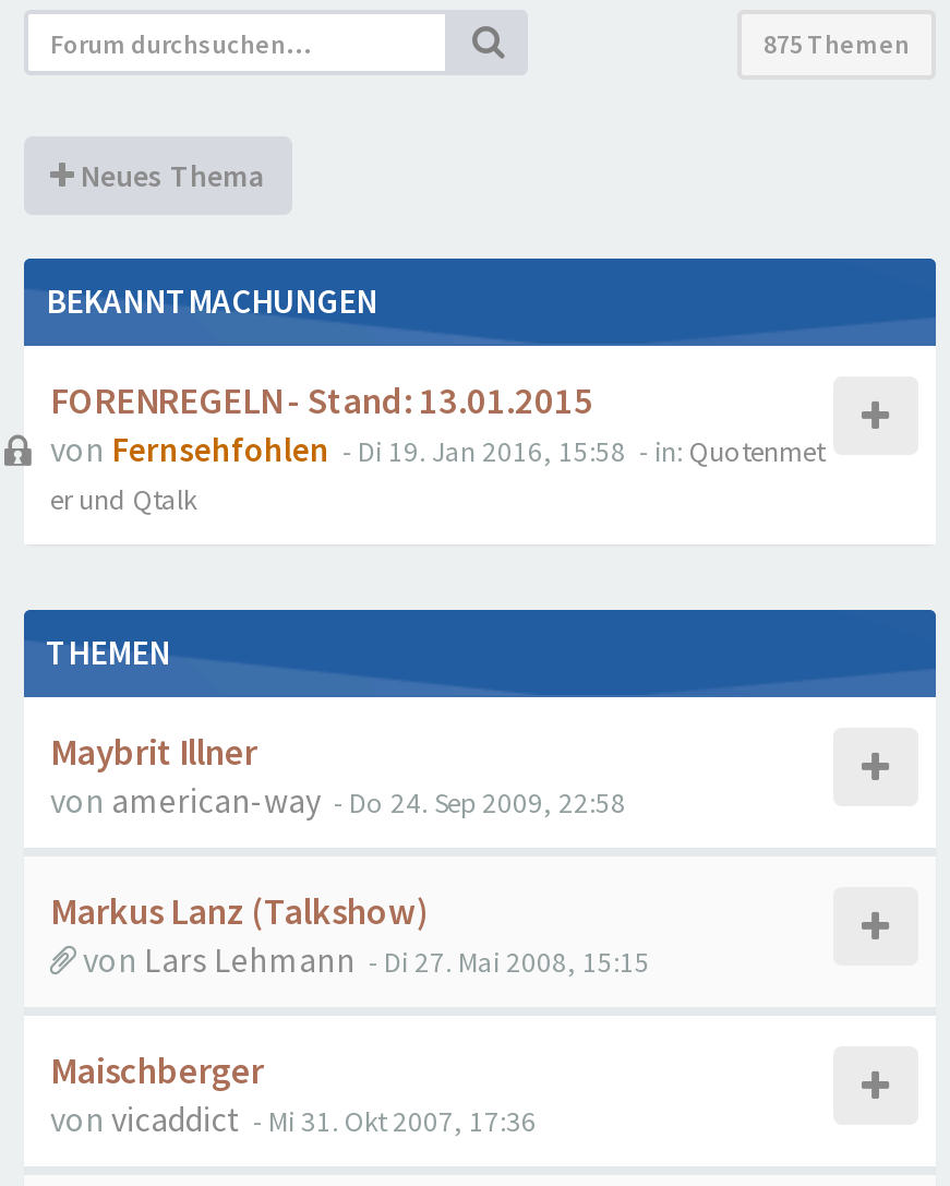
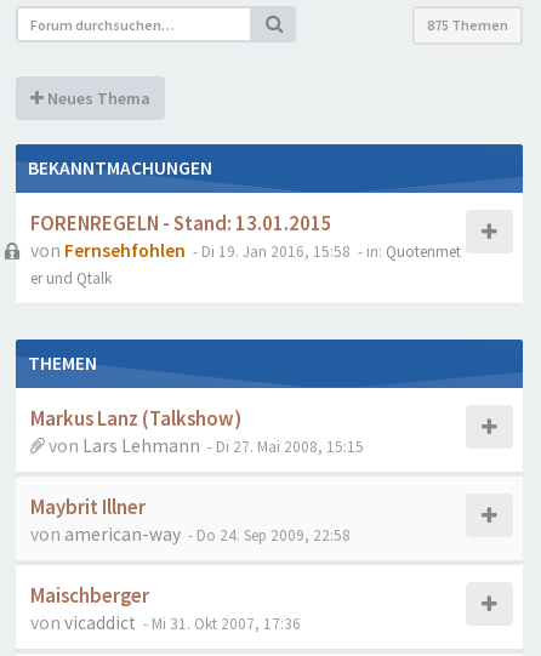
moved [50,730,626,822] -> [30,495,351,546]: Maybrit Illner | von american-way - Do 24. Sep 2009, 22:58
moved [50,889,650,981] -> [30,406,364,457]: Markus Lanz (Talkshow) | von Lars Lehmann - Di 27. Mai 2008, 15:15

